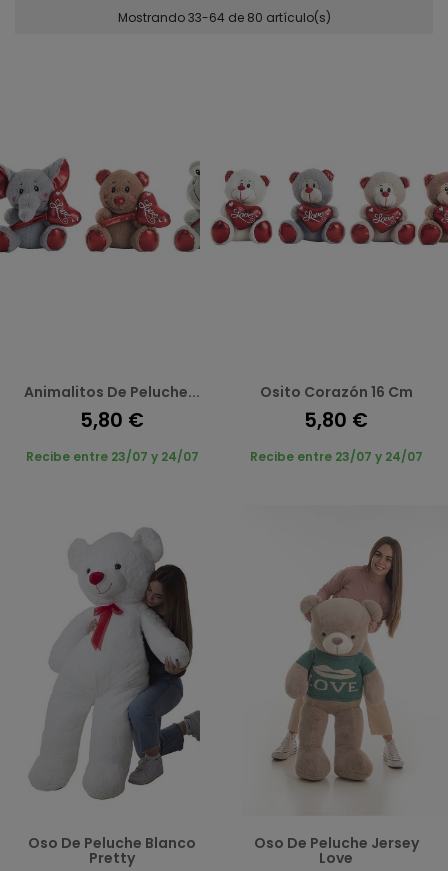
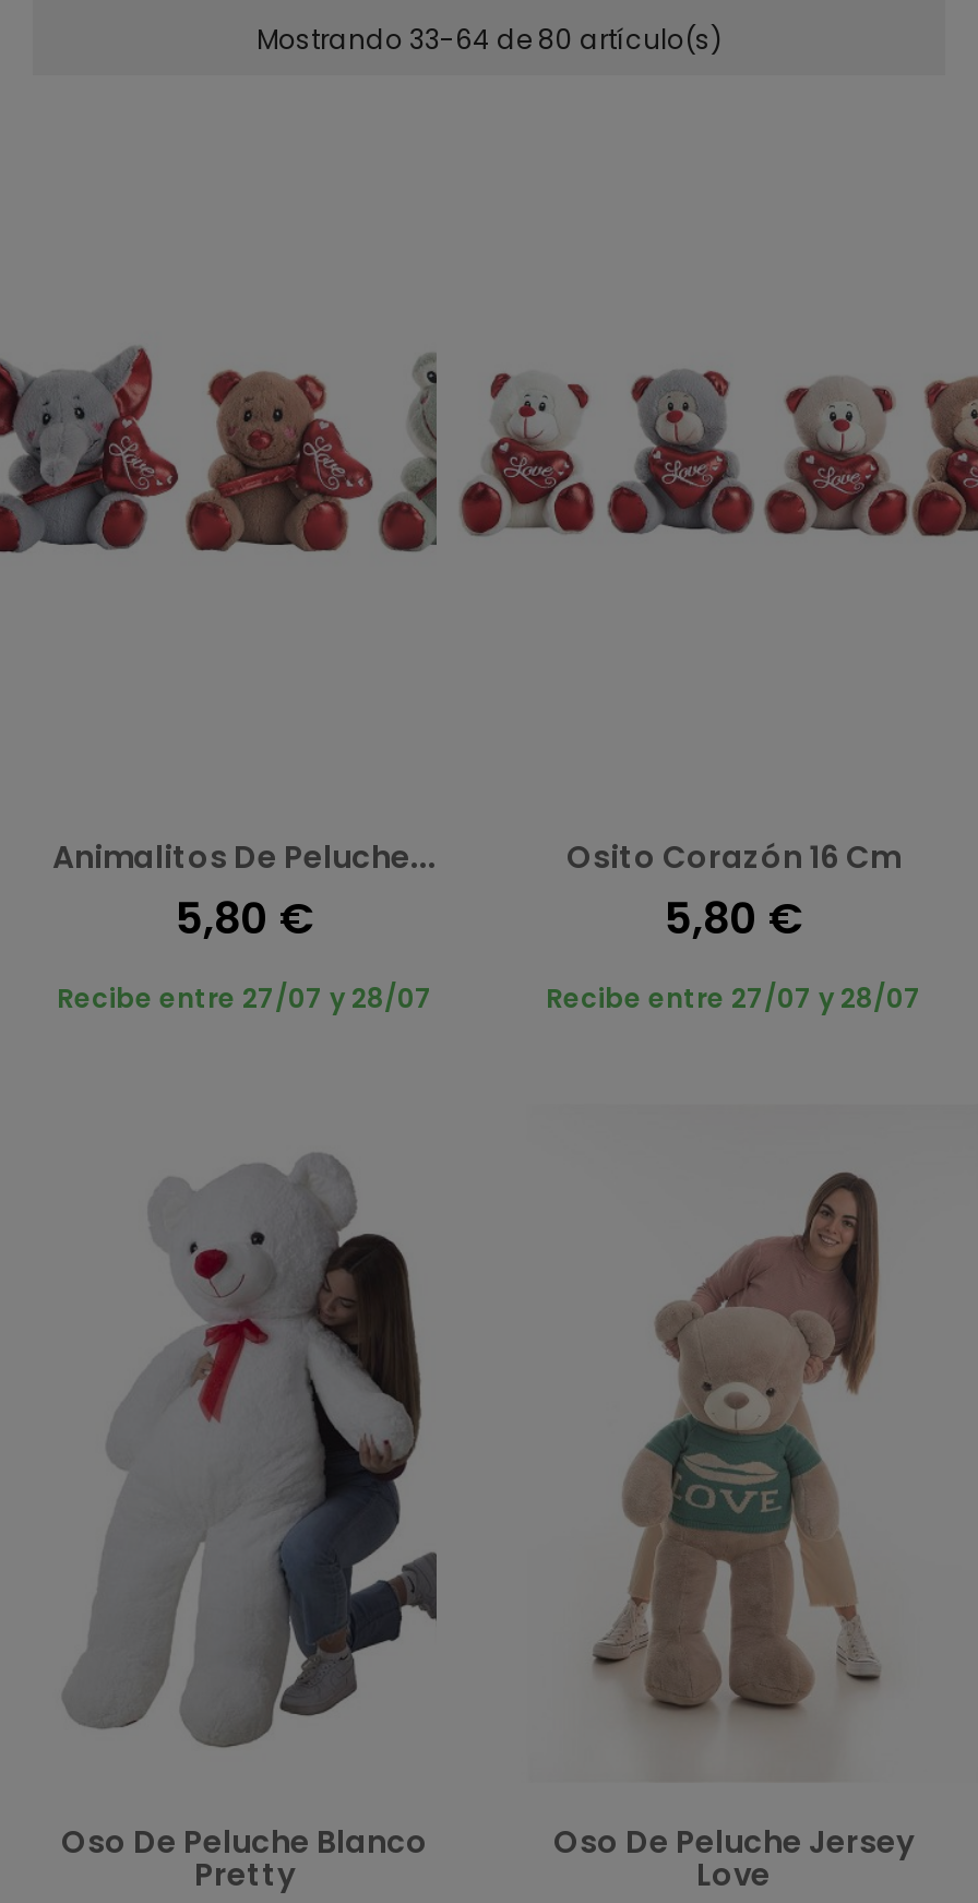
[25,448,198,465] Recibe entre 23/07 y 24/07 -> [57,980,432,1017] Recibe entre 27/07 y 28/07
[249,448,422,465] Recibe entre 23/07 y 24/07 -> [546,980,921,1017] Recibe entre 27/07 y 28/07

